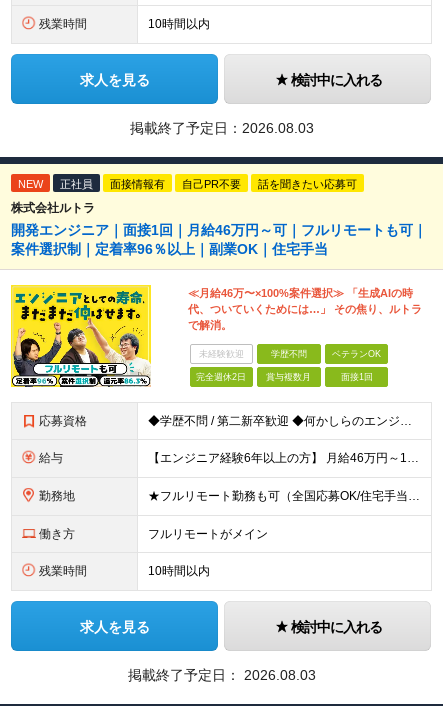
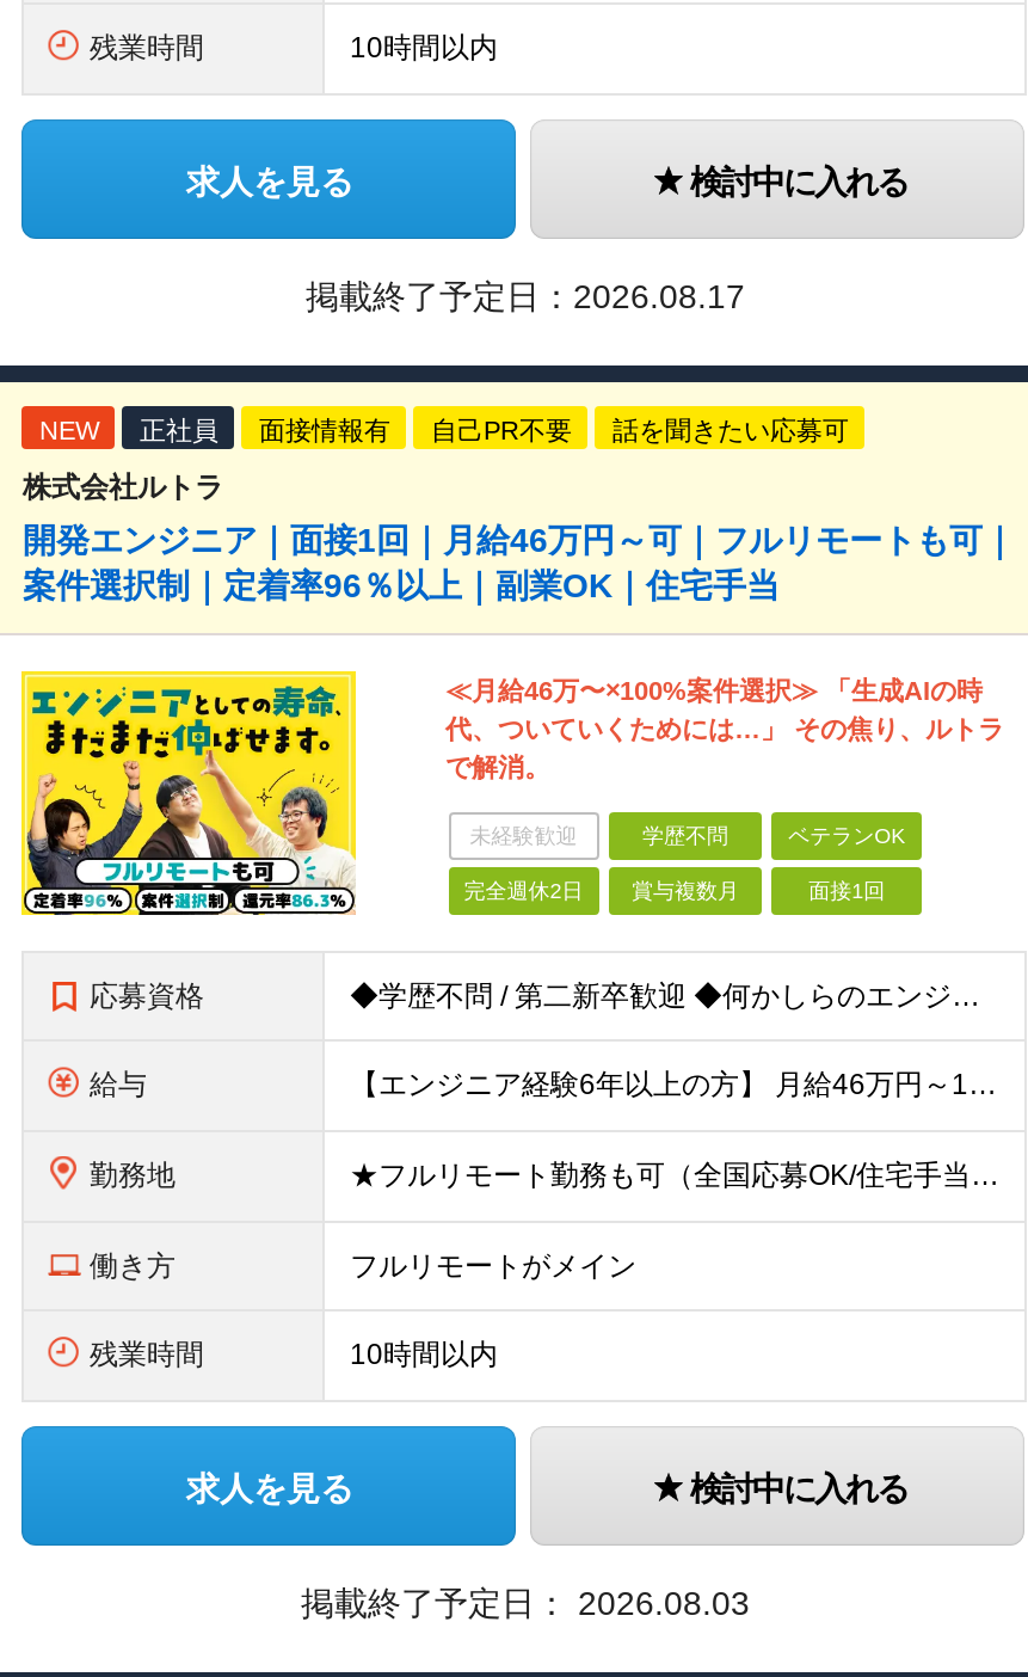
[130,120,314,136] 掲載終了予定日：2026.08.03 -> [306,277,745,315] 掲載終了予定日：2026.08.17

